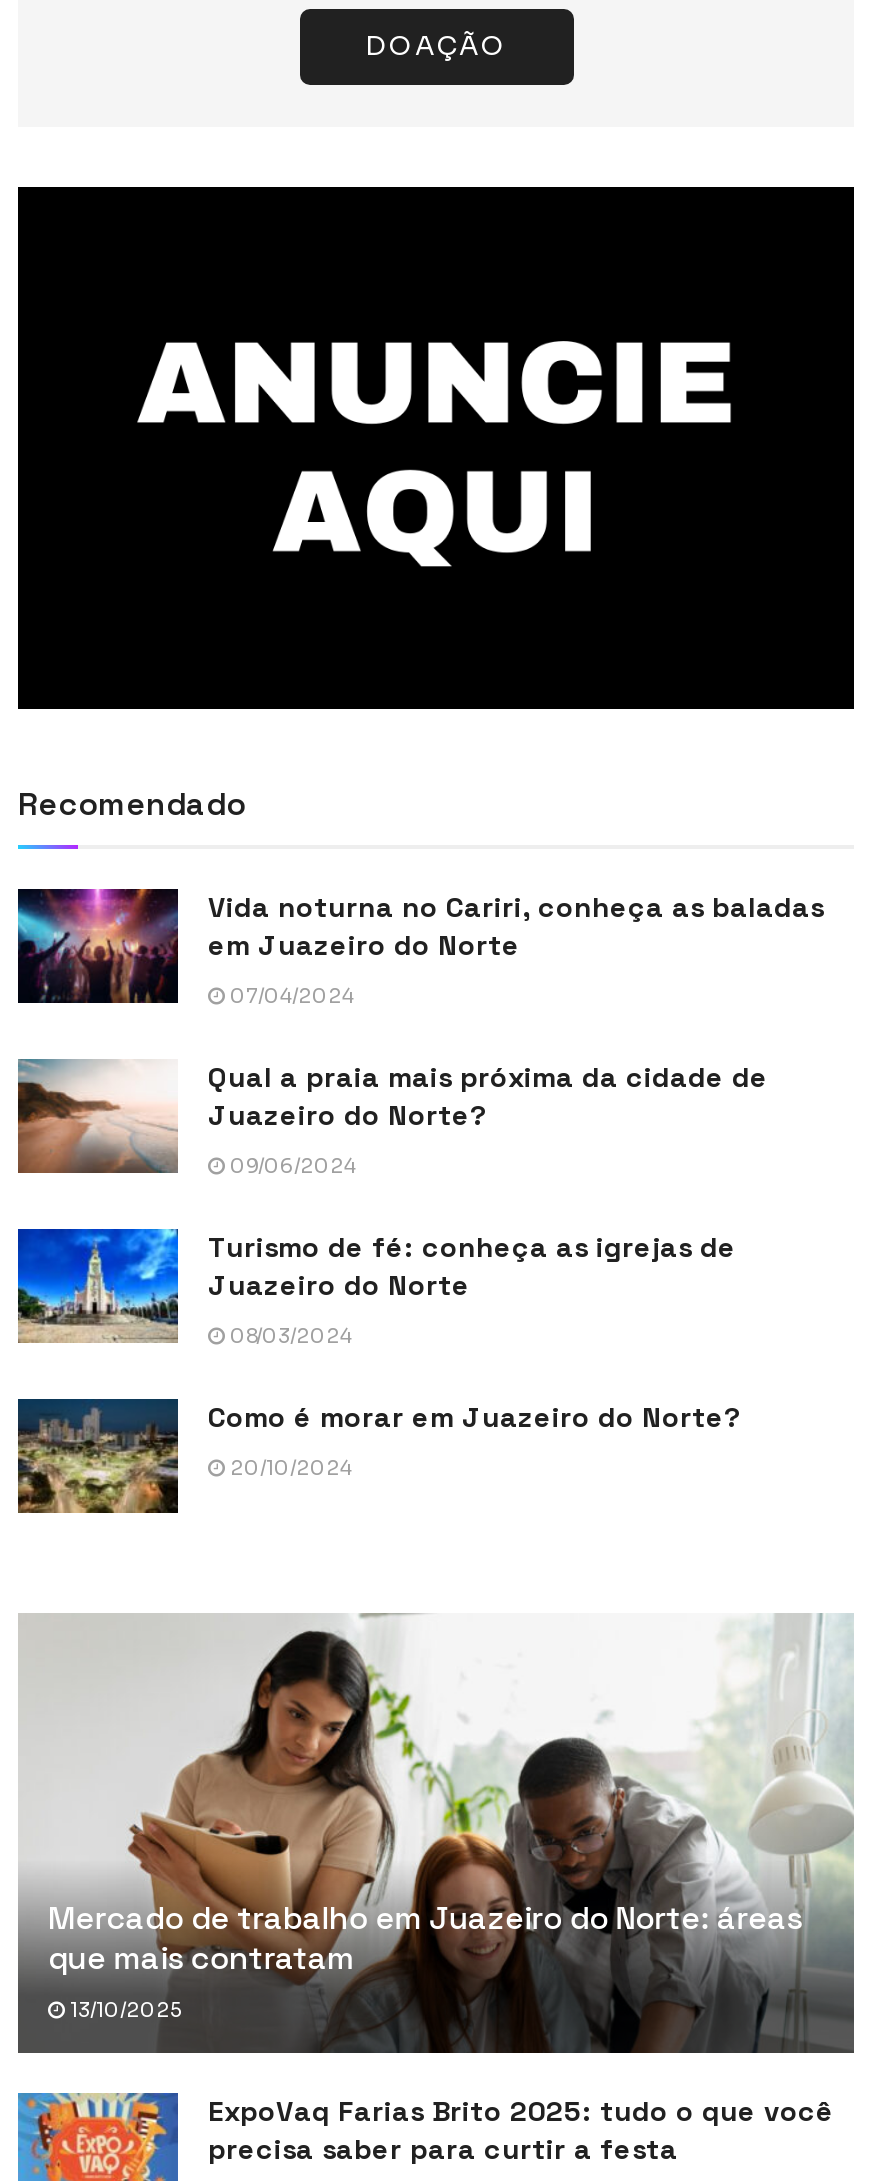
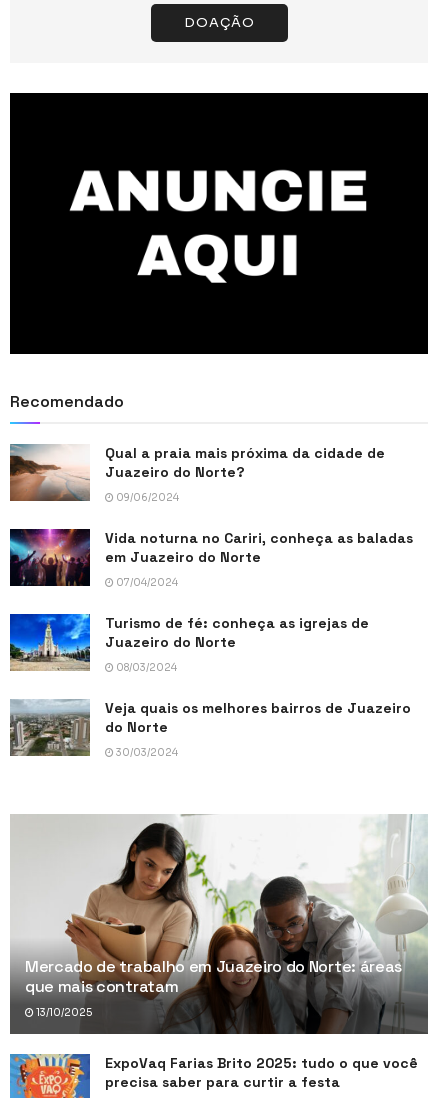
moved [16,887,824,1009] -> [9,528,413,589]: [image] | Vida noturna no Cariri, conheça as baladas | em Juazeiro do Norte | 07/04/2024
moved [16,1057,768,1179] -> [9,443,385,504]: [image] | Qual a praia mais próxima da cidade de | Juazeiro do Norte? | 09/06/2024
[18,1399,742,1515] [image] | Como é morar em Juazeiro do Norte? -> [10,699,411,757] [image] | Veja quais os melhores bairros de Juazeiro | do Norte
[226,1455,352,1481] 20/10/2024 -> [114,746,178,759] 30/03/2024

